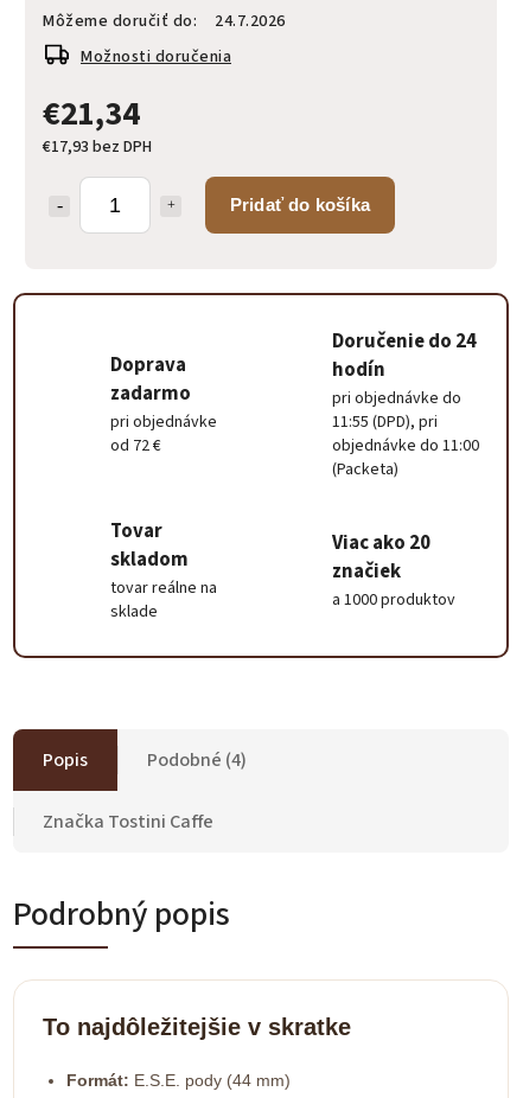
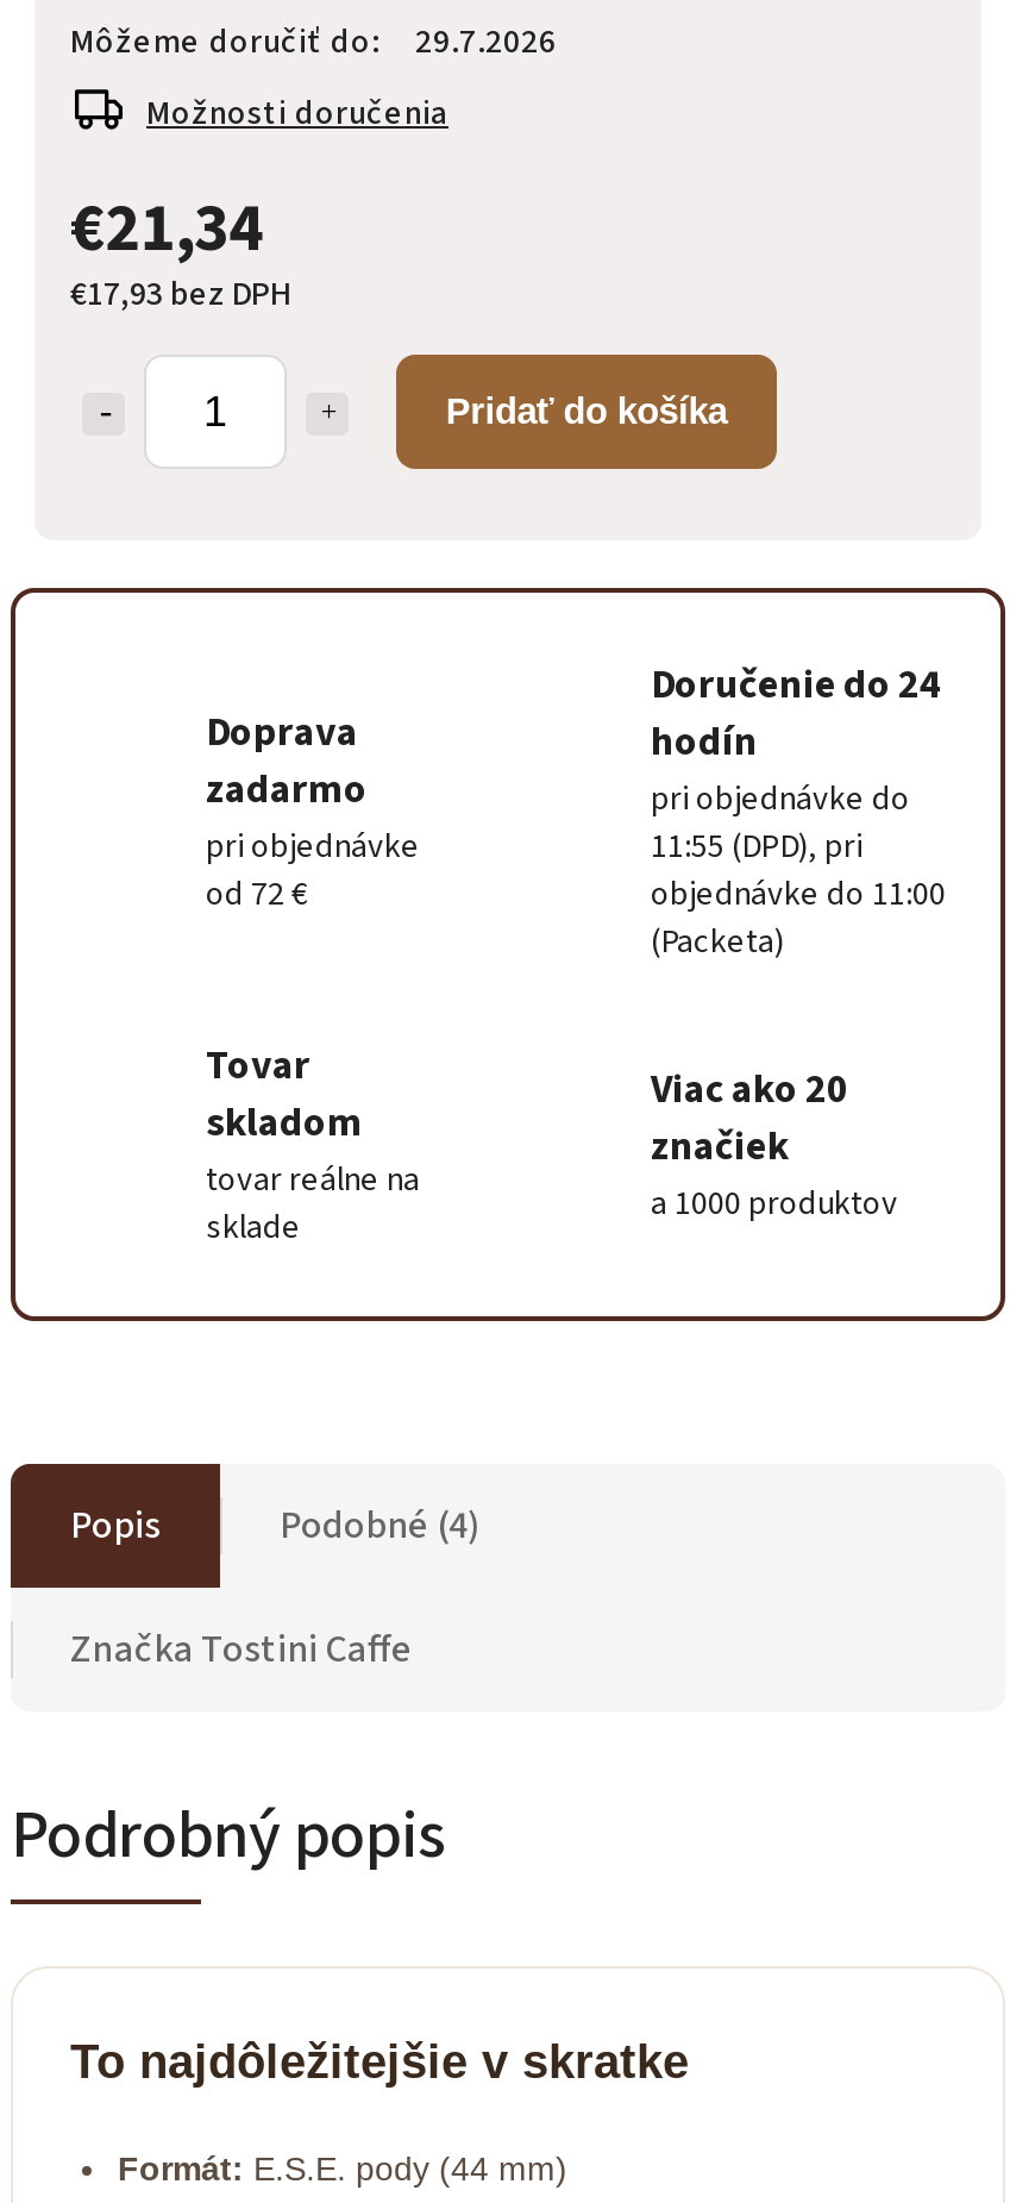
[43,9,285,33] Môžeme doručiť do: 24.7.2026 -> [70,19,557,67] Môžeme doručiť do: 29.7.2026

